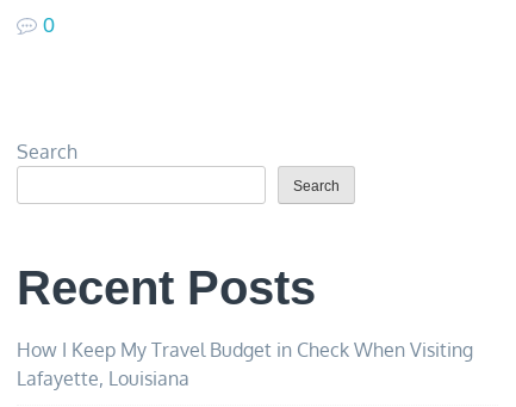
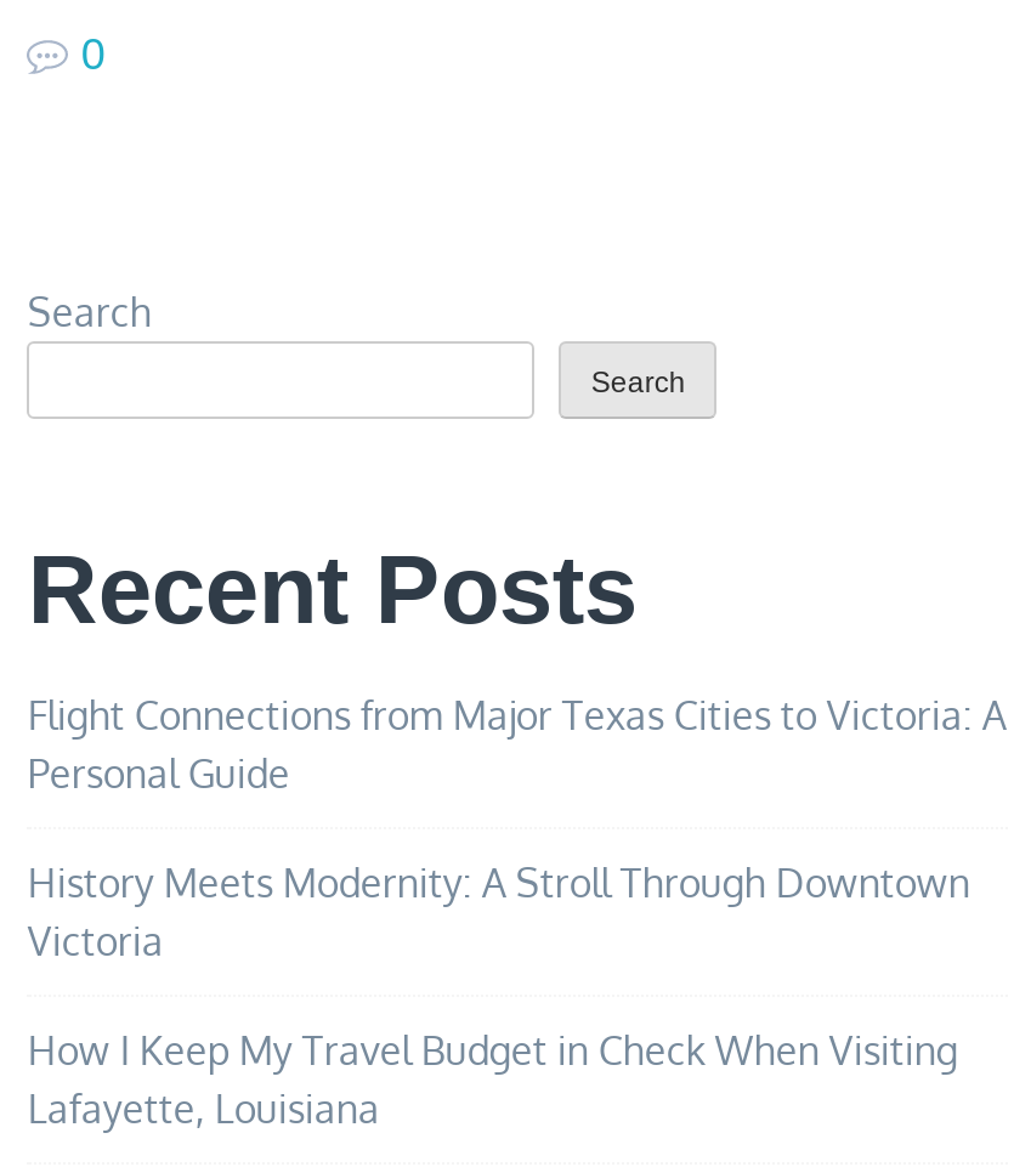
none -> [28,691,1006,965] Flight Connections from Major Texas Cities to Victoria: A | Personal Guide | History Meets Modernity: A Stroll Through Downtown | Victoria

